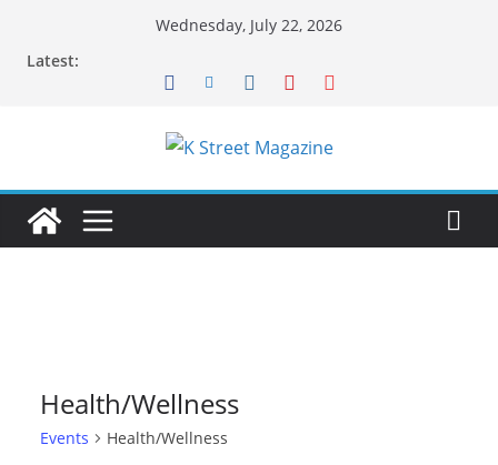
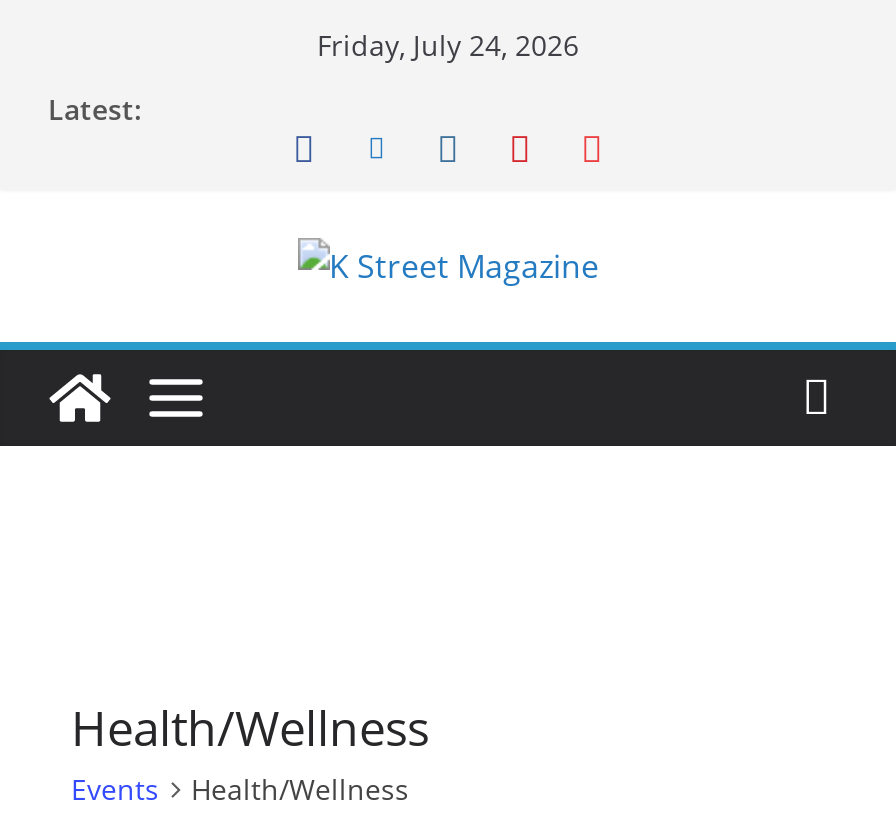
[156,14,342,36] Wednesday, July 22, 2026 -> [317,26,579,64] Friday, July 24, 2026

